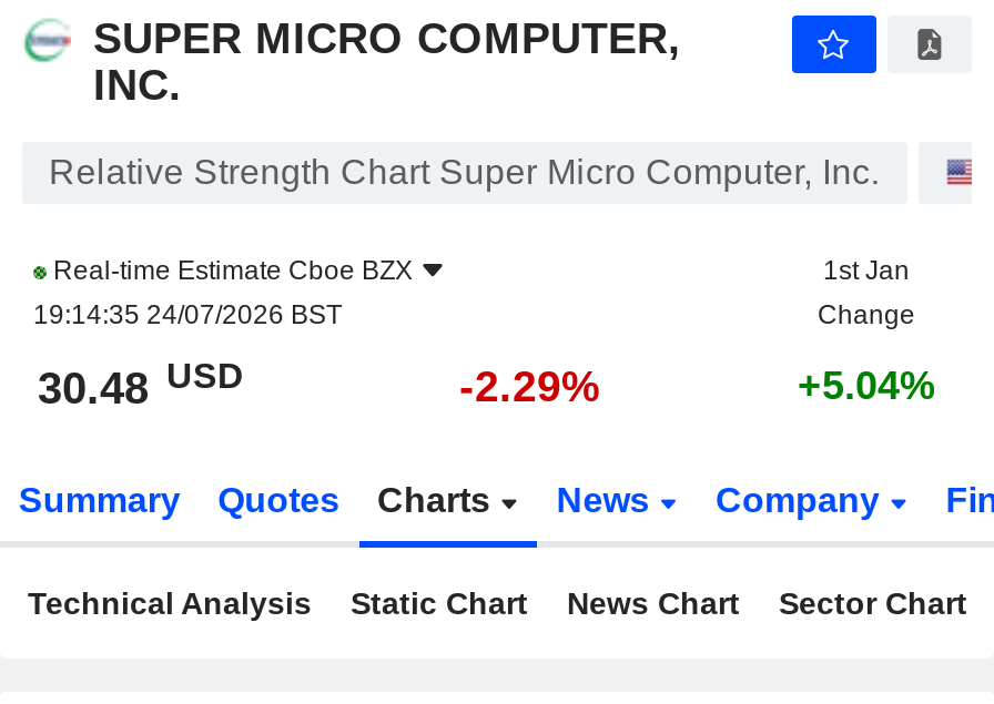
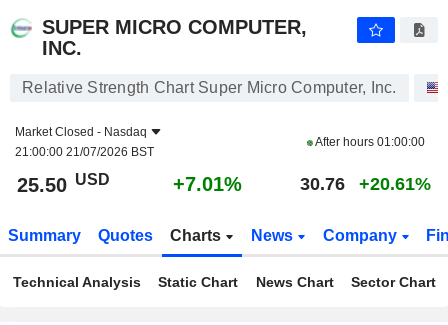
[33,255,413,330] Real-time Estimate Cboe BZX | 19:14:35 24/07/2026 BST -> [15,125,154,159] Market Closed - Nasdaq | 21:00:00 21/07/2026 BST
[818,255,915,330] 1st Jan | Change -> [312,135,424,149] After hours 01:00:00
[38,356,935,412] 30.48 USD | -2.29% | +5.04% -> [17,170,431,196] 25.50 USD | +7.01% | 30.76 | +20.61%

